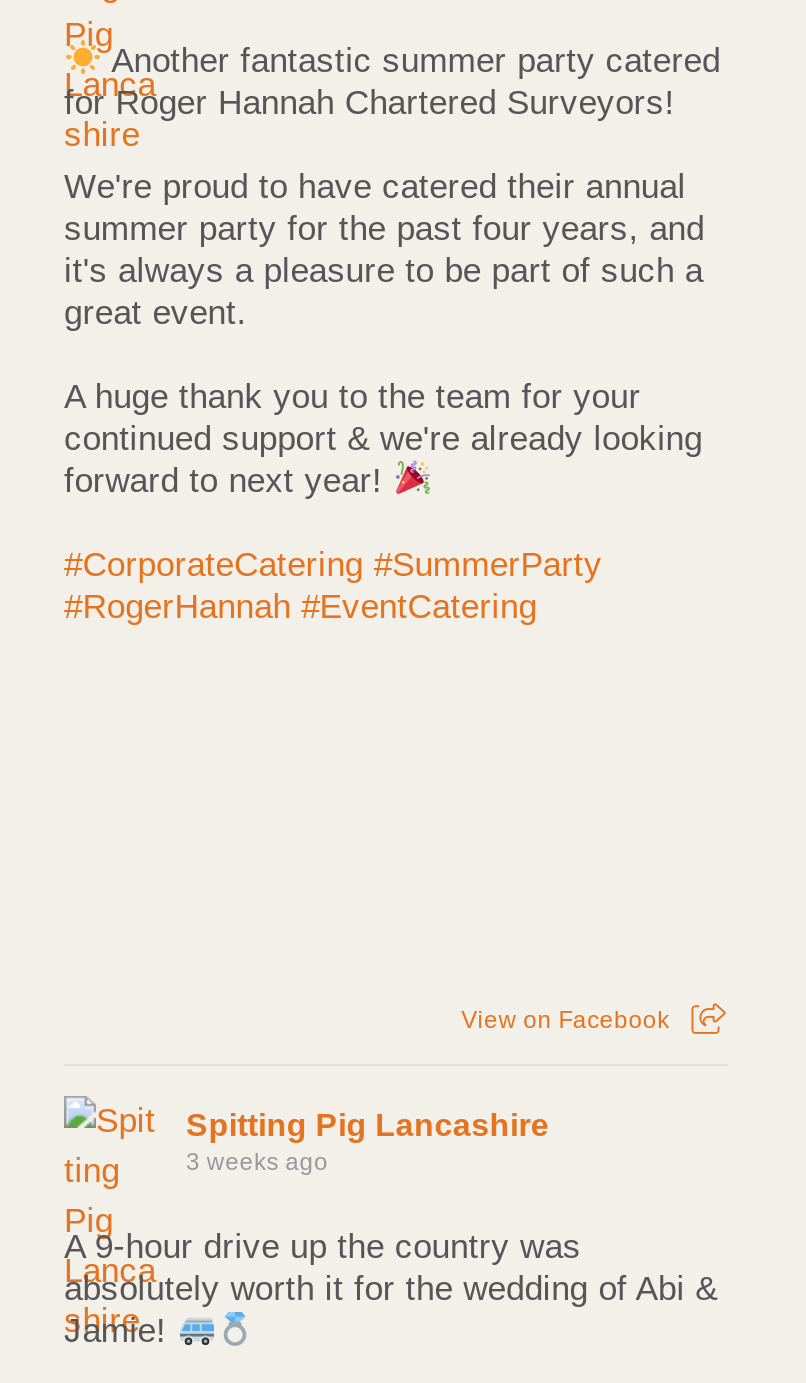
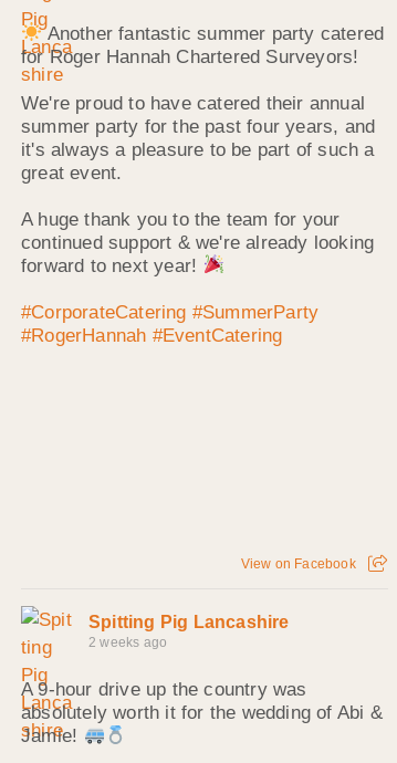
[186,1148,328,1176] 3 weeks ago -> [88,635,167,650] 2 weeks ago

